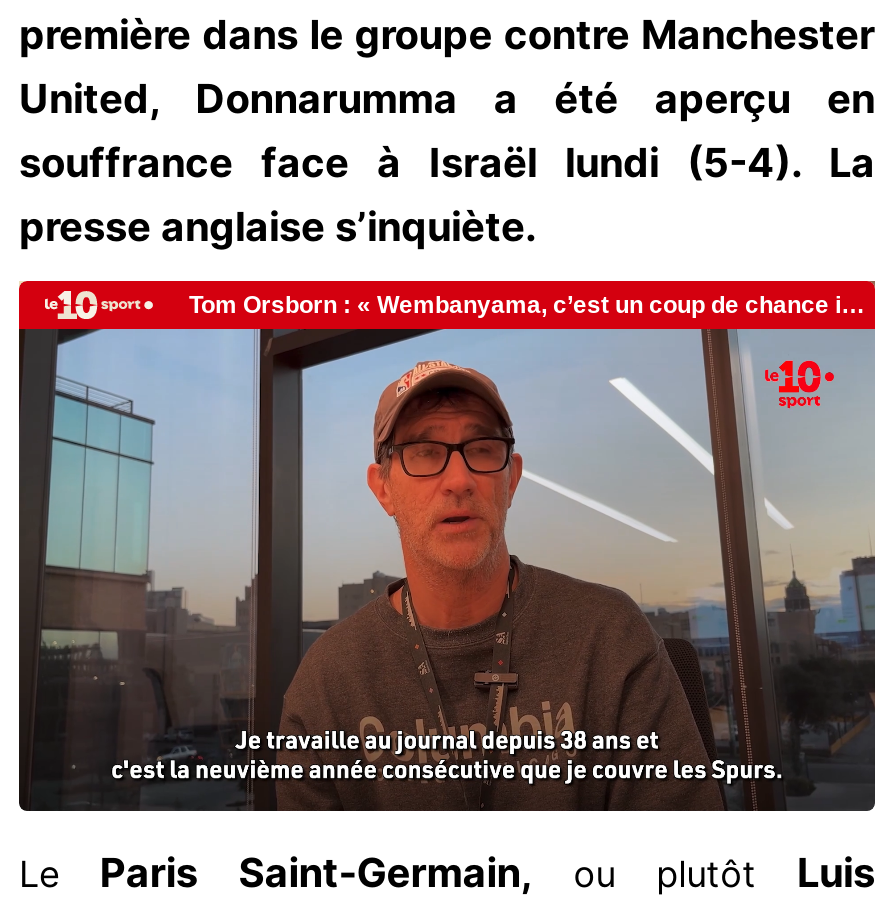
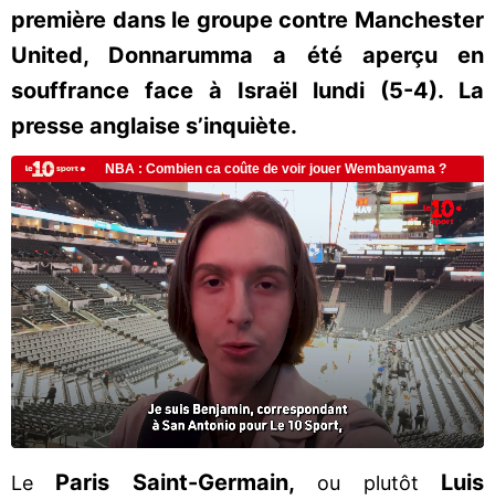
[17,293,875,811] [image] -> [10,160,485,448] [image]

